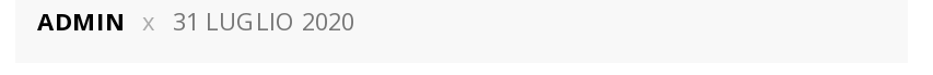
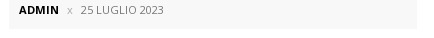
[37,5,354,38] ADMIN 31 LUGLIO 2020 -> [19,2,164,17] ADMIN 25 LUGLIO 2023

